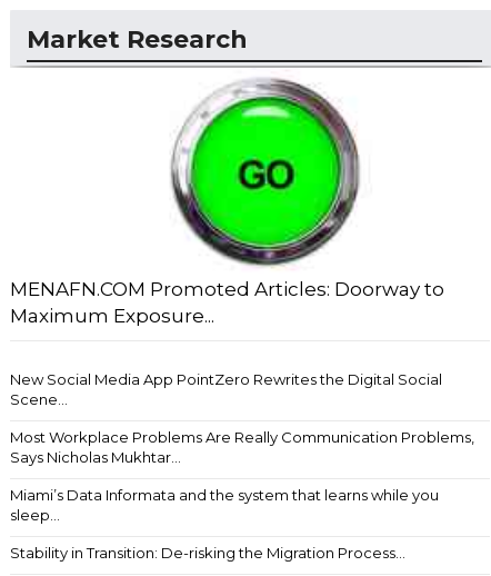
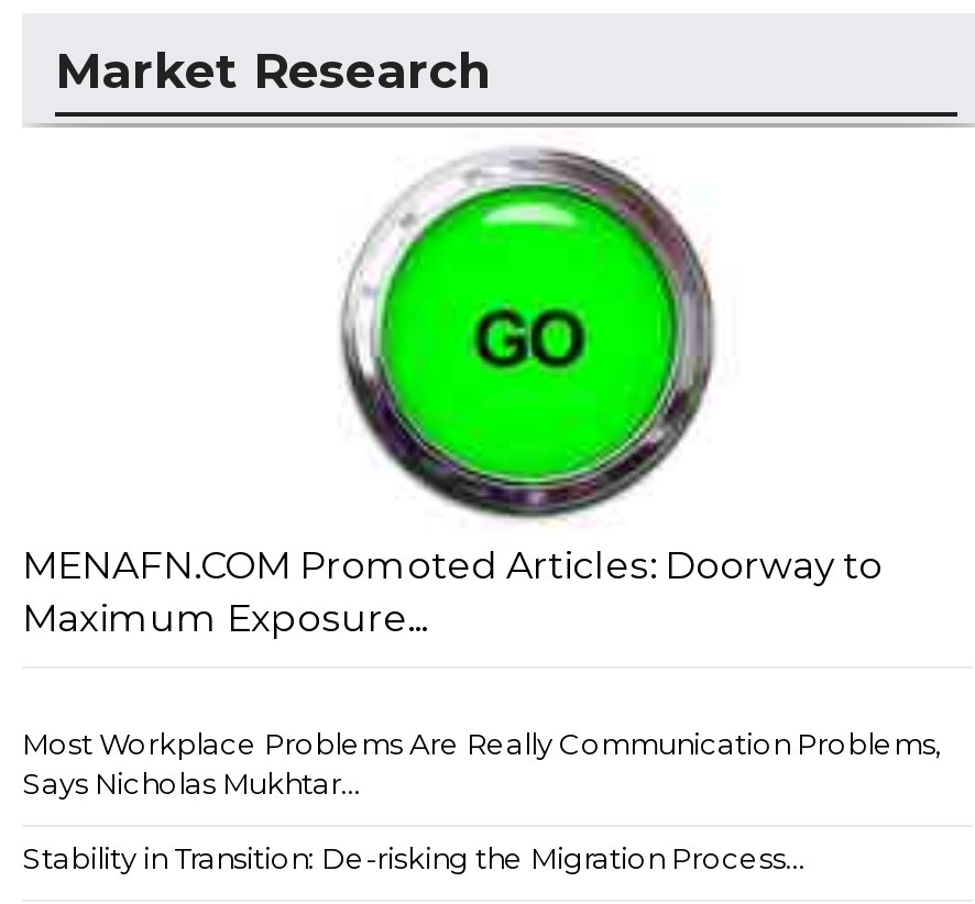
[10,371,442,409] New Social Media App PointZero Rewrites the Digital Social | Scene... -> none
[10,486,439,524] Miami’s Data Informata and the system that learns while you | sleep... -> none

